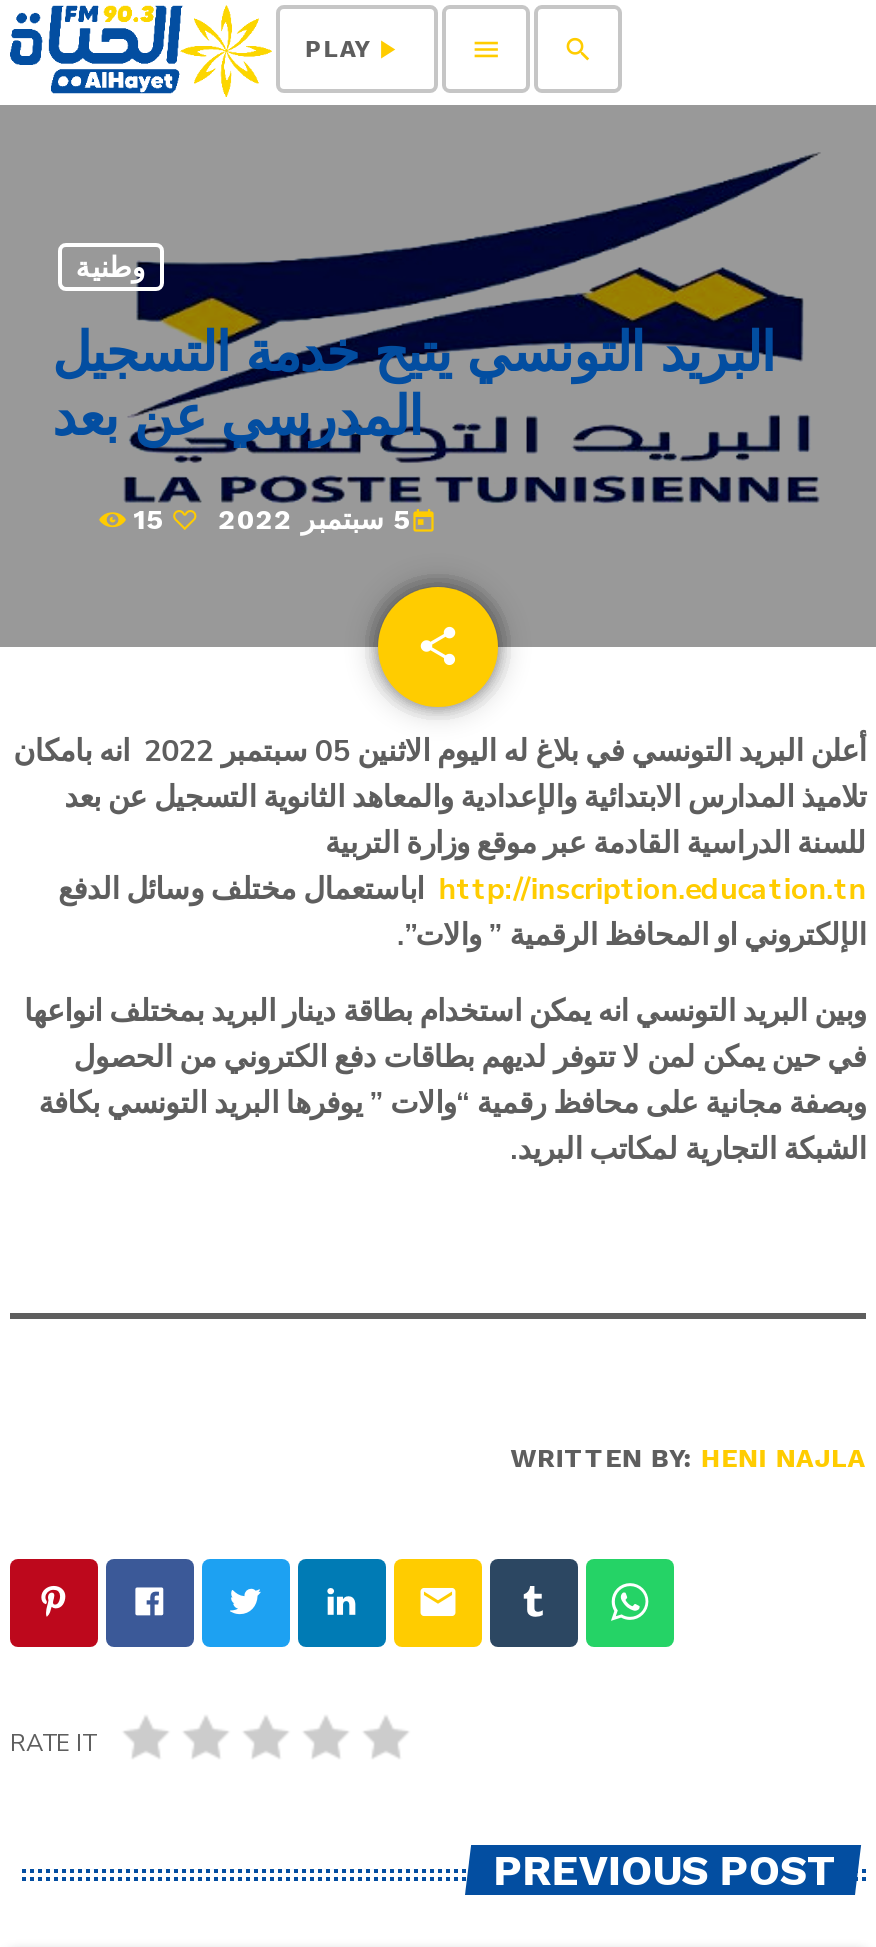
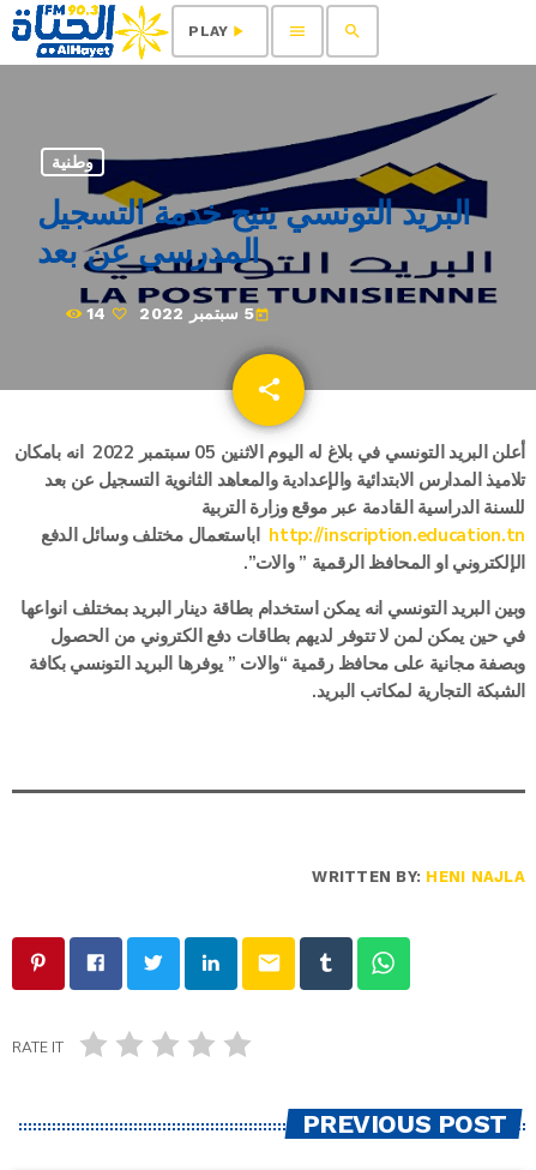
[134,503,171,535] 15 -> [86,303,111,323] 14

